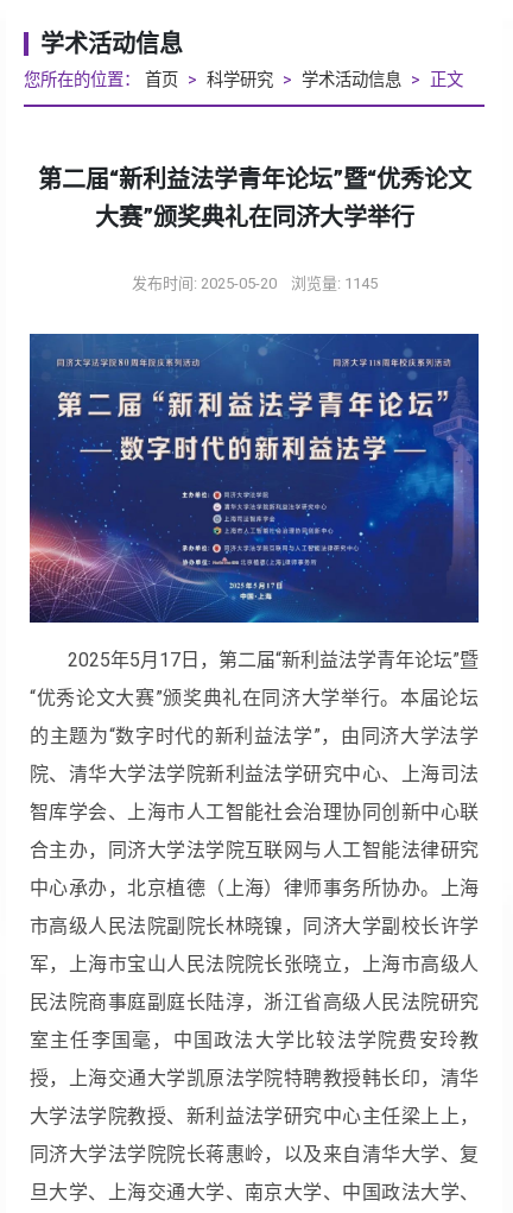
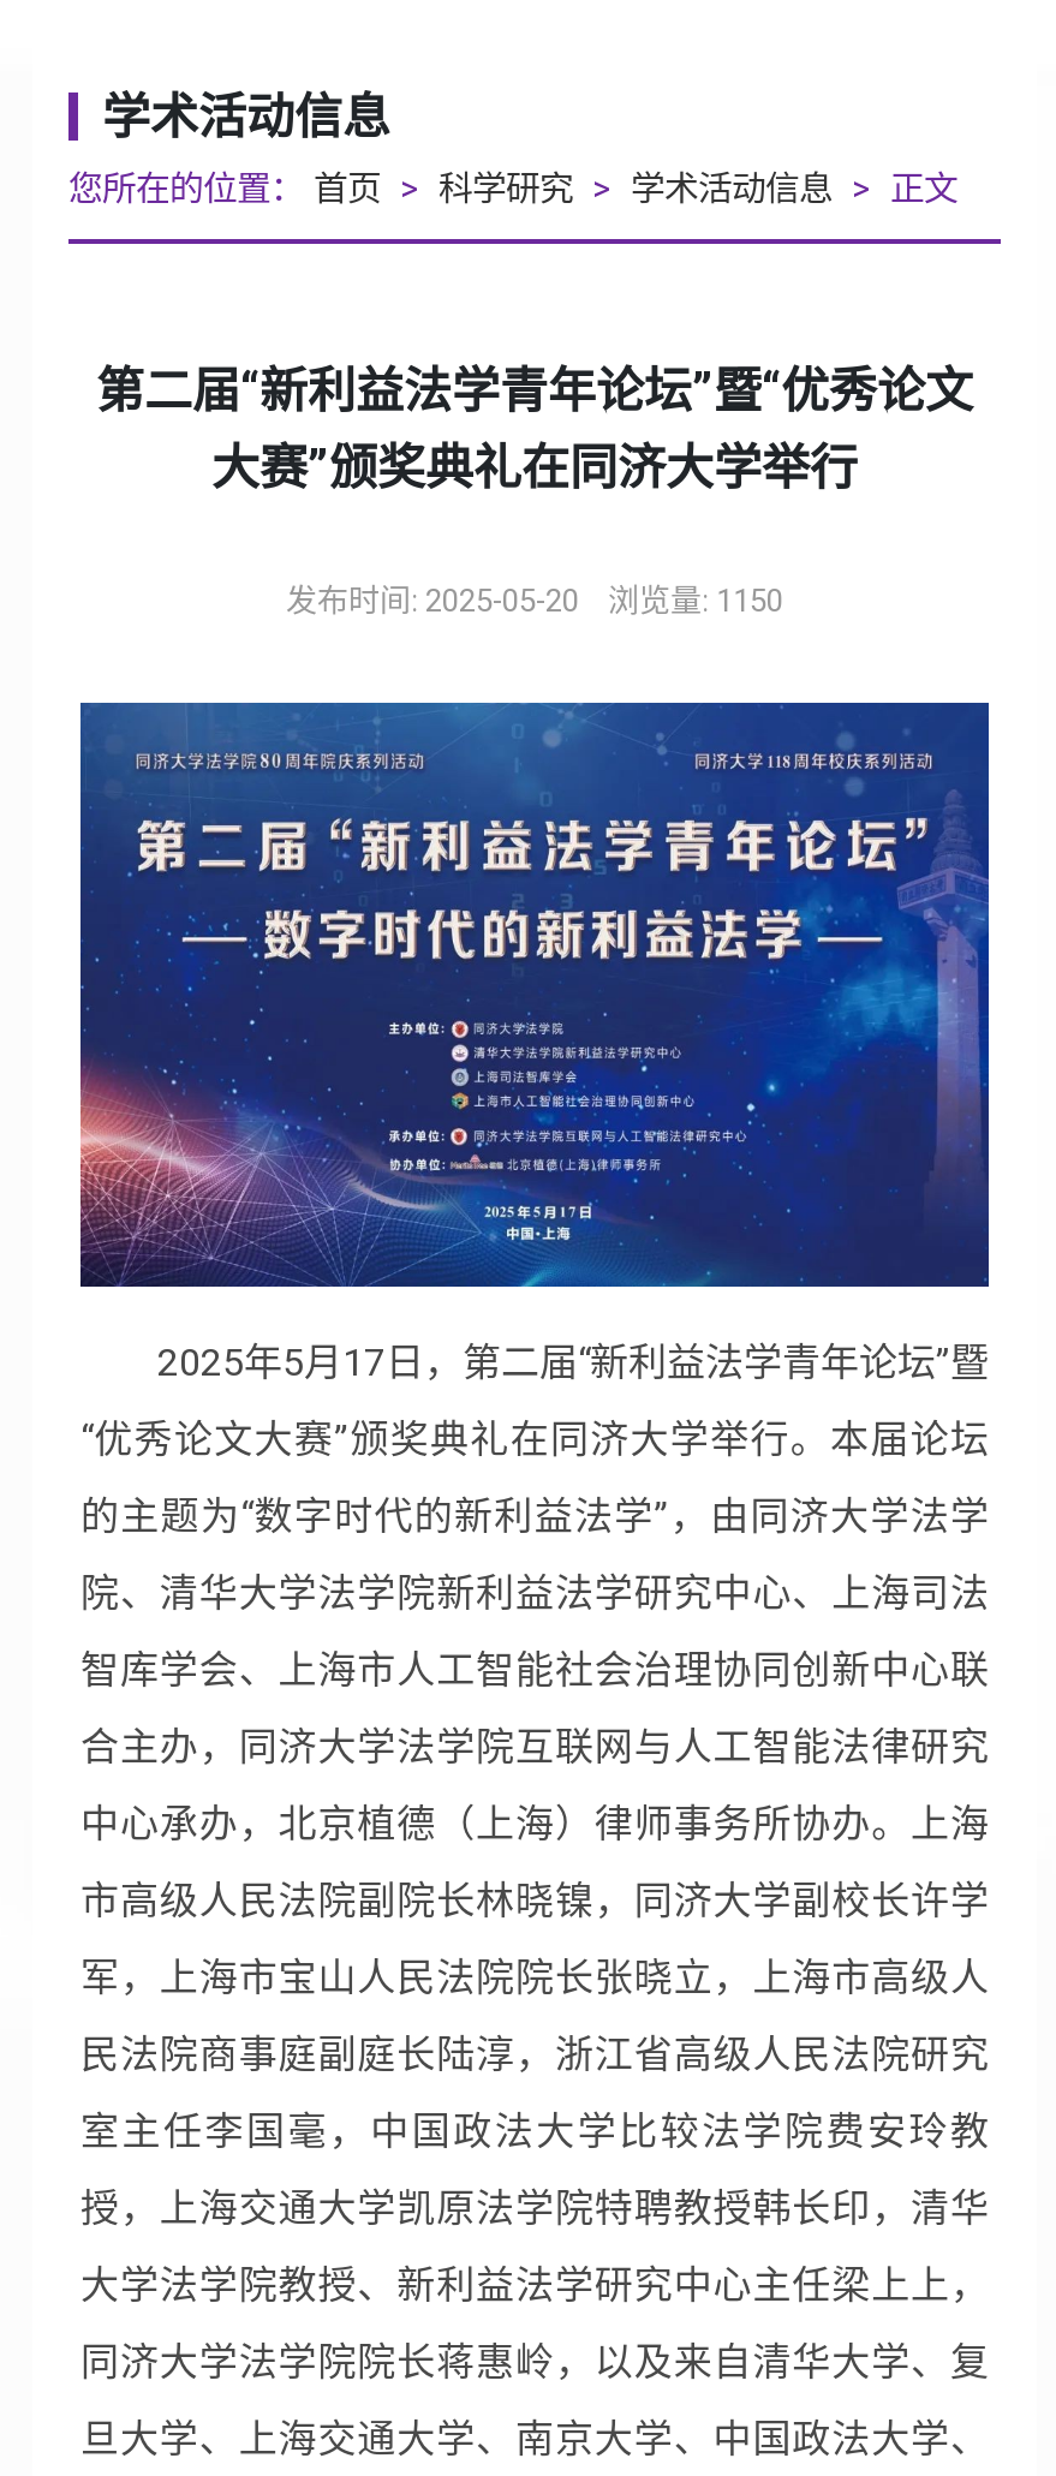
[131,274,377,292] 发布时间: 2025-05-20 浏览量: 1145 -> [286,582,783,618] 发布时间: 2025-05-20 浏览量: 1150

